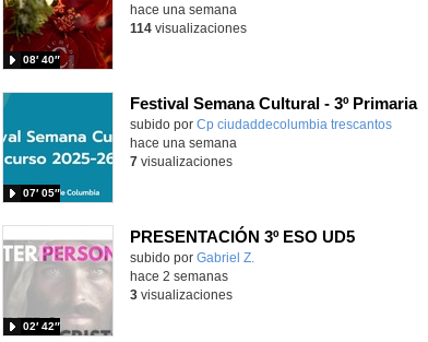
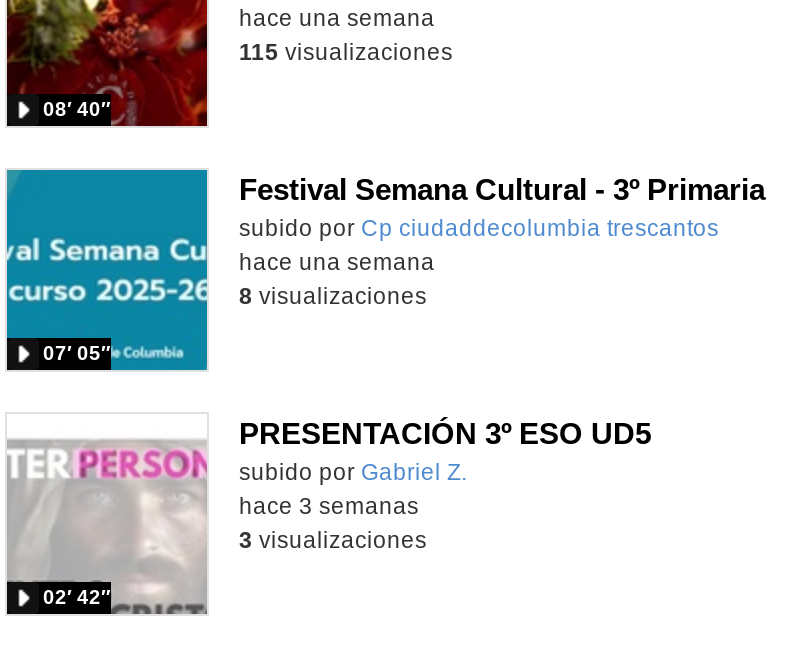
[130,22,247,35] 114 visualizaciones -> [239,40,453,64] 115 visualizaciones
[130,155,233,168] 7 visualizaciones -> [239,284,427,308] 8 visualizaciones
[130,270,228,283] hace 2 semanas -> [239,494,419,518] hace 3 semanas

